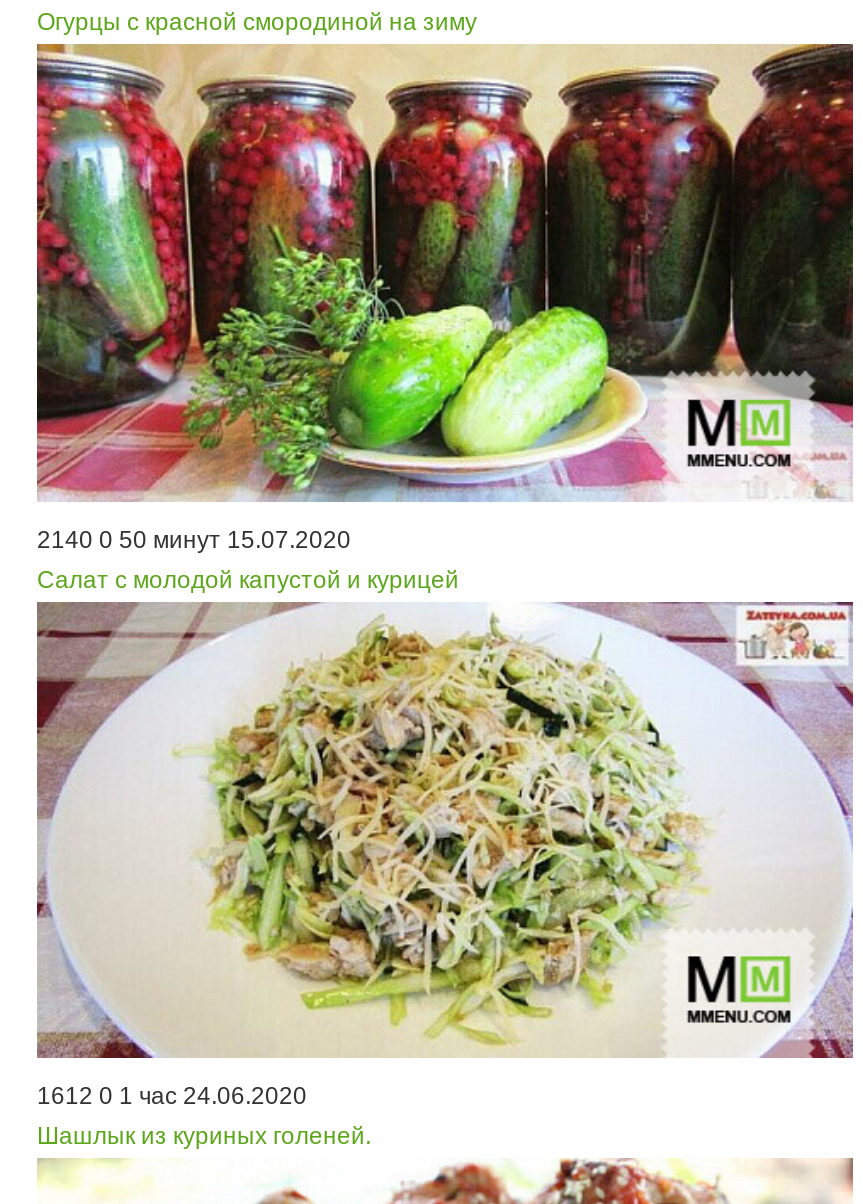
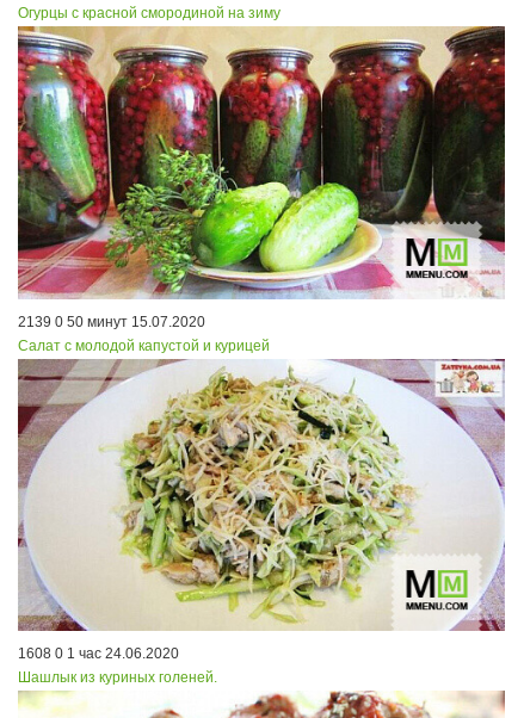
[37,525,351,553] 2140 0 50 минут 15.07.2020 -> [18,313,205,330] 2139 0 50 минут 15.07.2020
[37,1083,307,1111] 1612 0 1 час 24.06.2020 -> [18,646,179,662] 1608 0 1 час 24.06.2020

